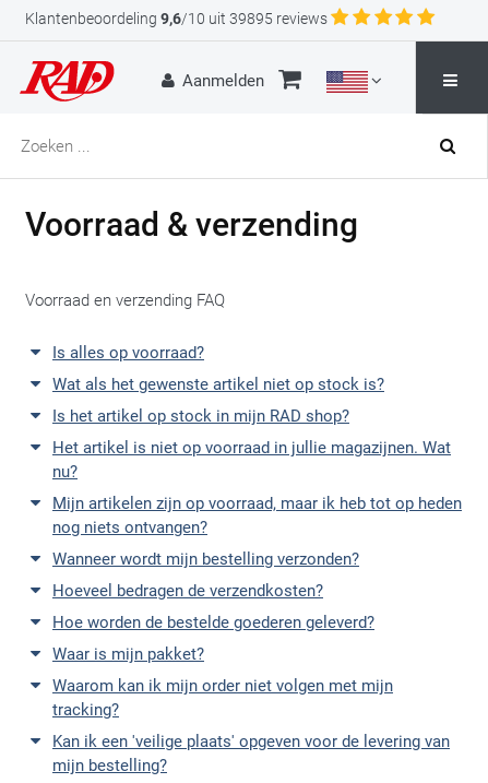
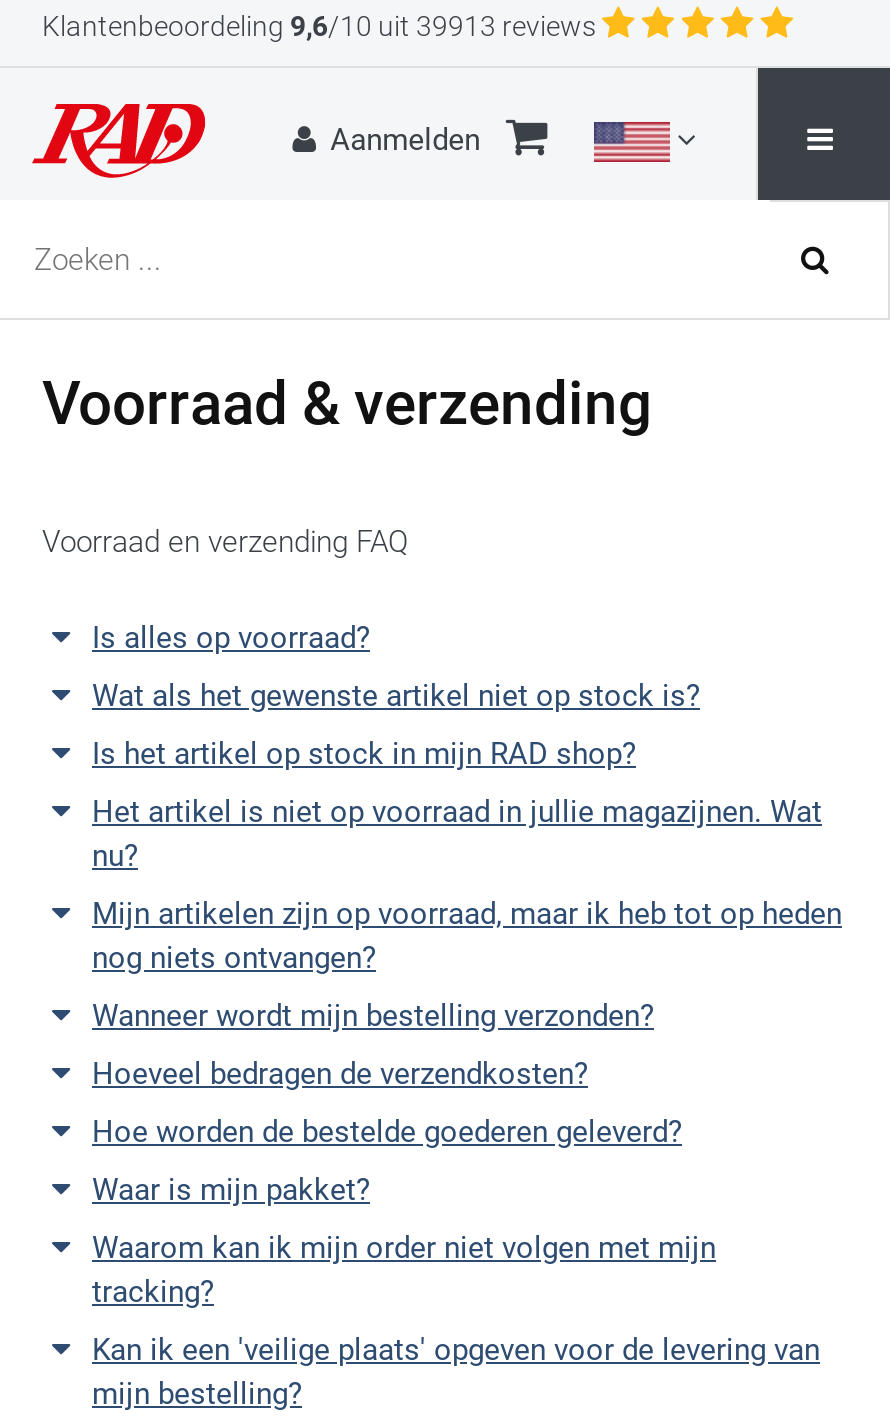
[25,10,328,27] Klantenbeoordeling 9,6/10 uit 39895 reviews -> [42,10,596,42] Klantenbeoordeling 9,6/10 uit 39913 reviews

